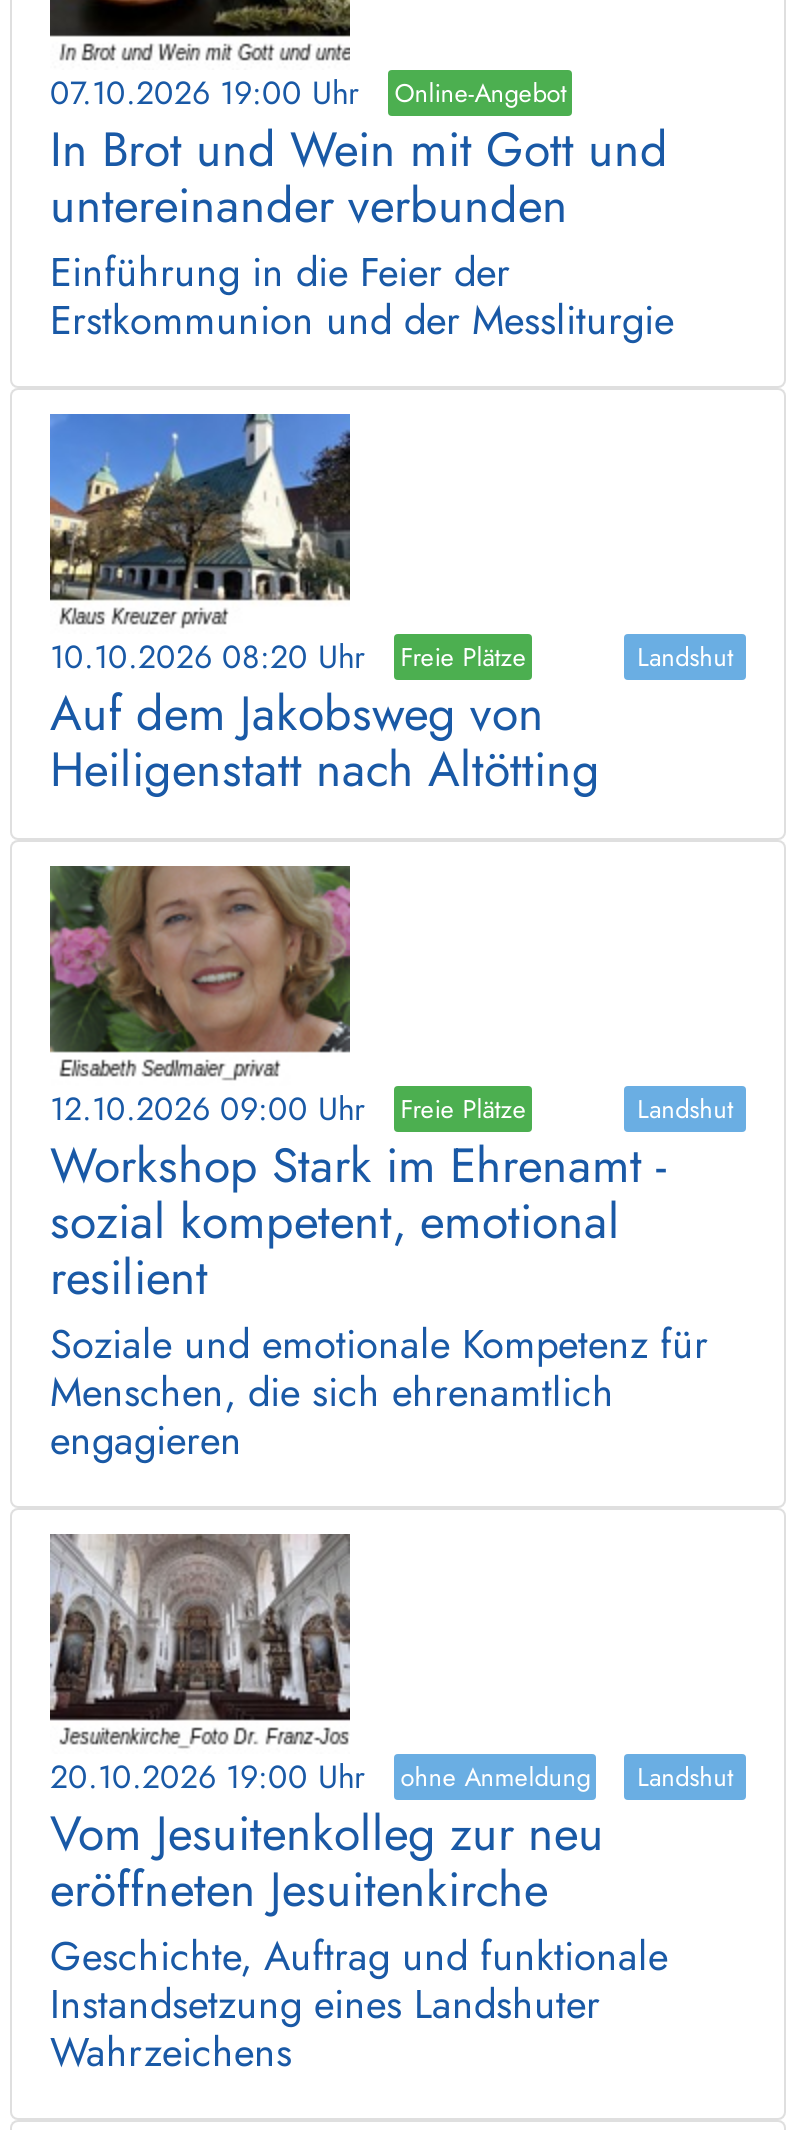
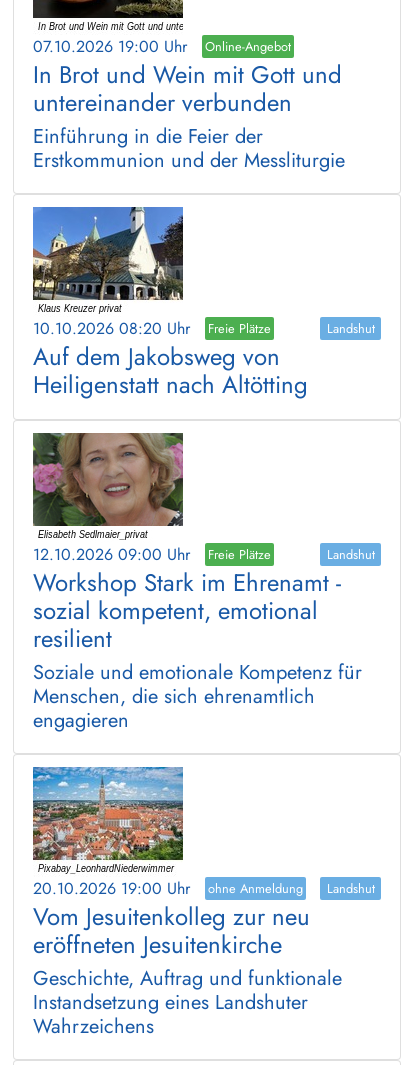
[50,1532,352,1746] [image] -> [32,766,184,872] [image]

